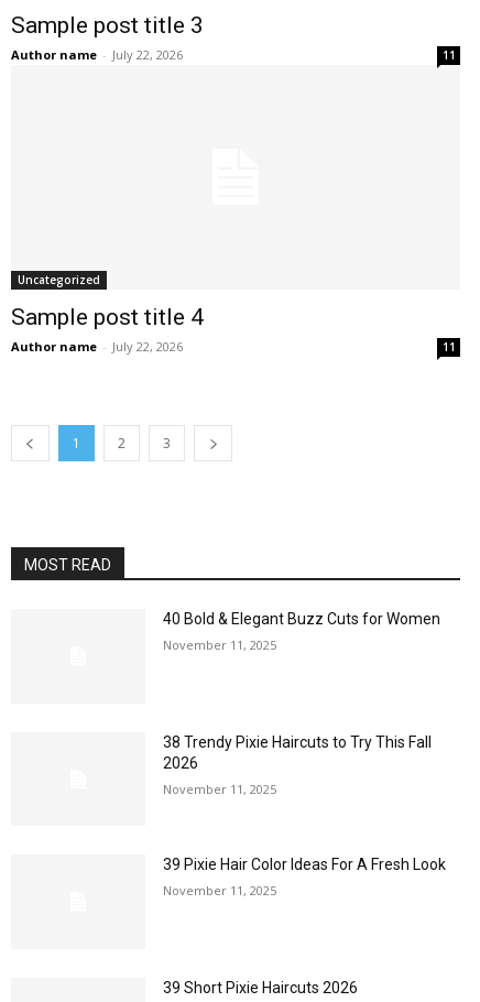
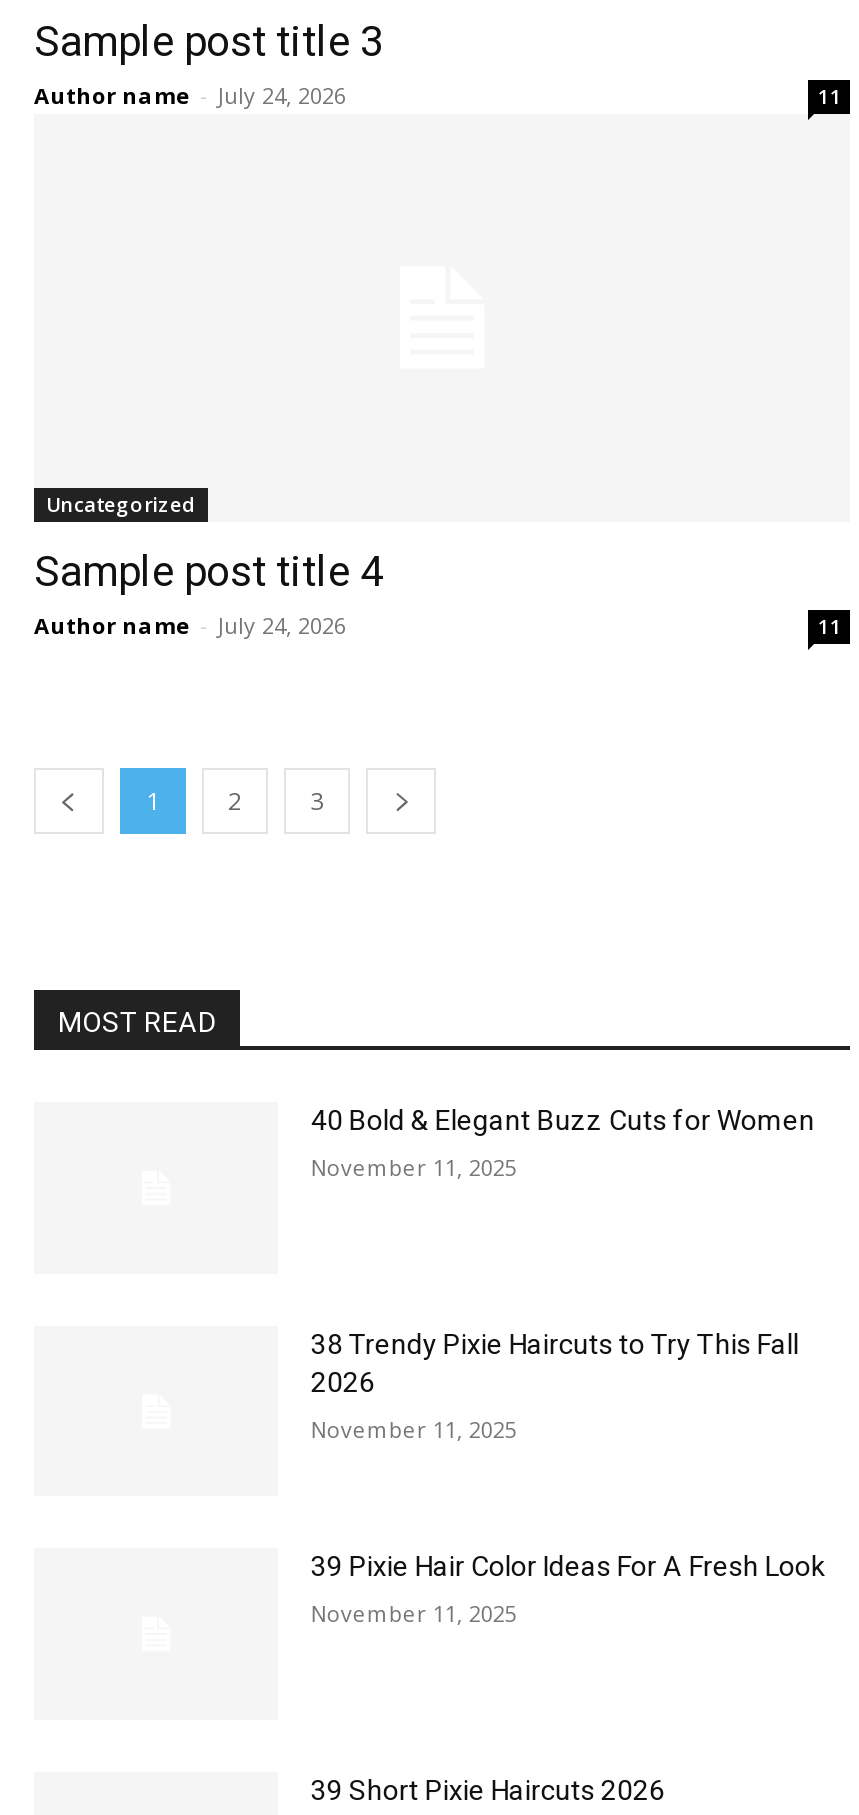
[11,46,183,63] Author name - July 22, 2026 -> [34,80,346,110] Author name - July 24, 2026
[11,338,183,355] Author name - July 22, 2026 -> [34,610,346,640] Author name - July 24, 2026

